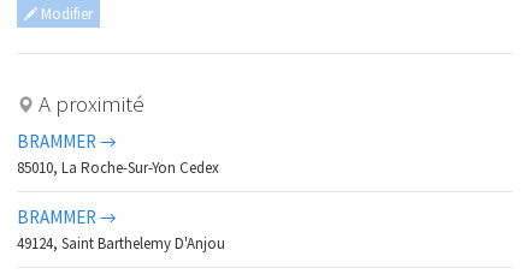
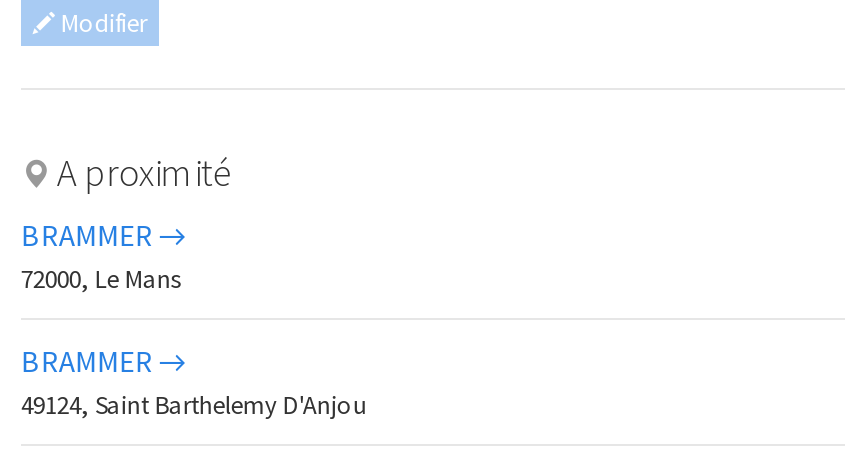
[17,157,219,178] 85010, La Roche-Sur-Yon Cedex -> [21,262,181,296] 72000, Le Mans

